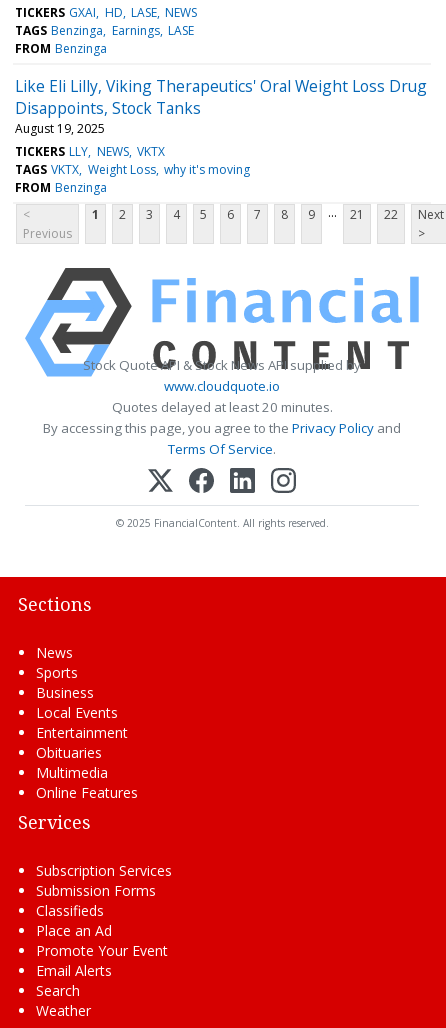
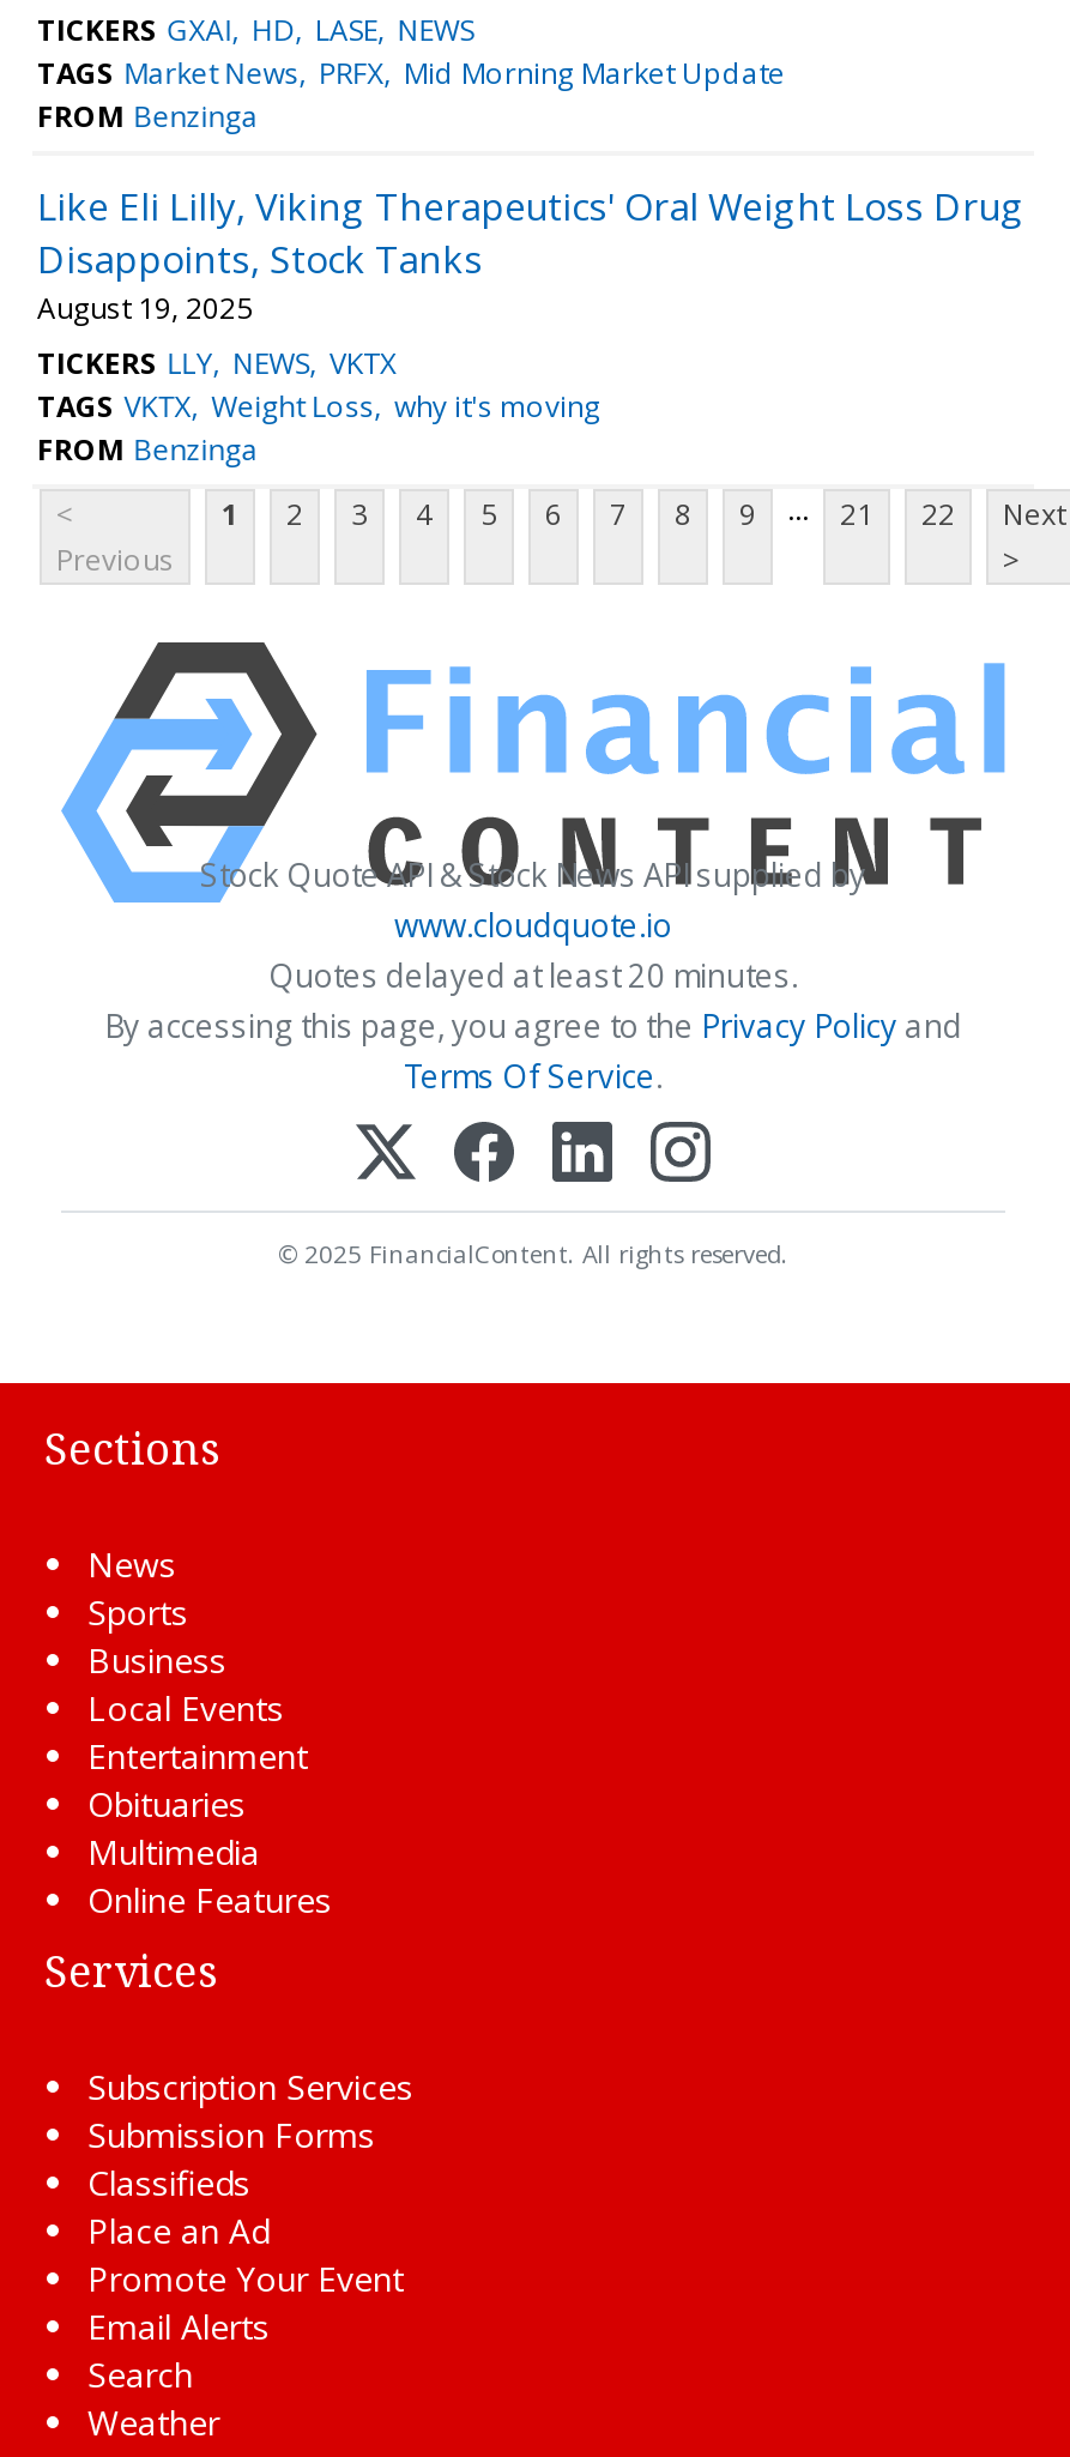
[15,22,194,39] TAGS Benzinga Earnings LASE -> [37,52,785,93] TAGS Market News PRFX Mid Morning Market Update

